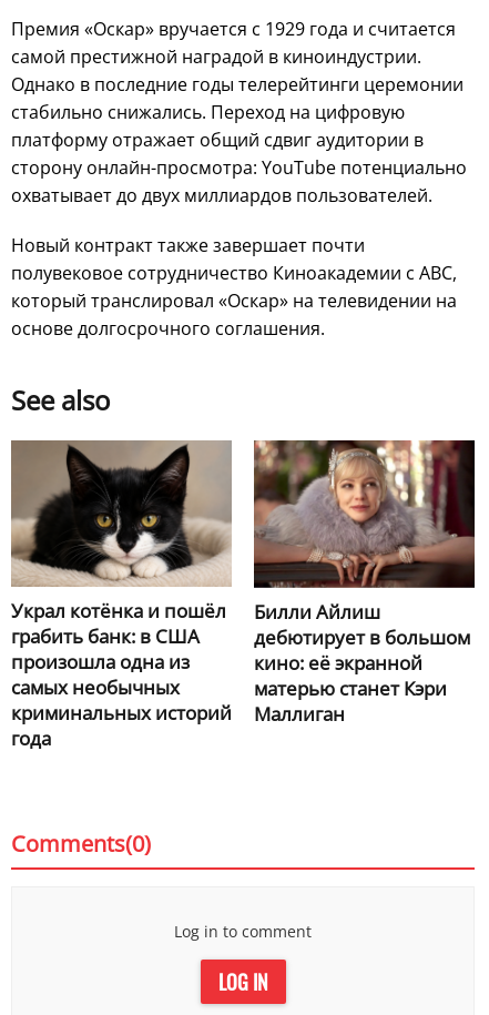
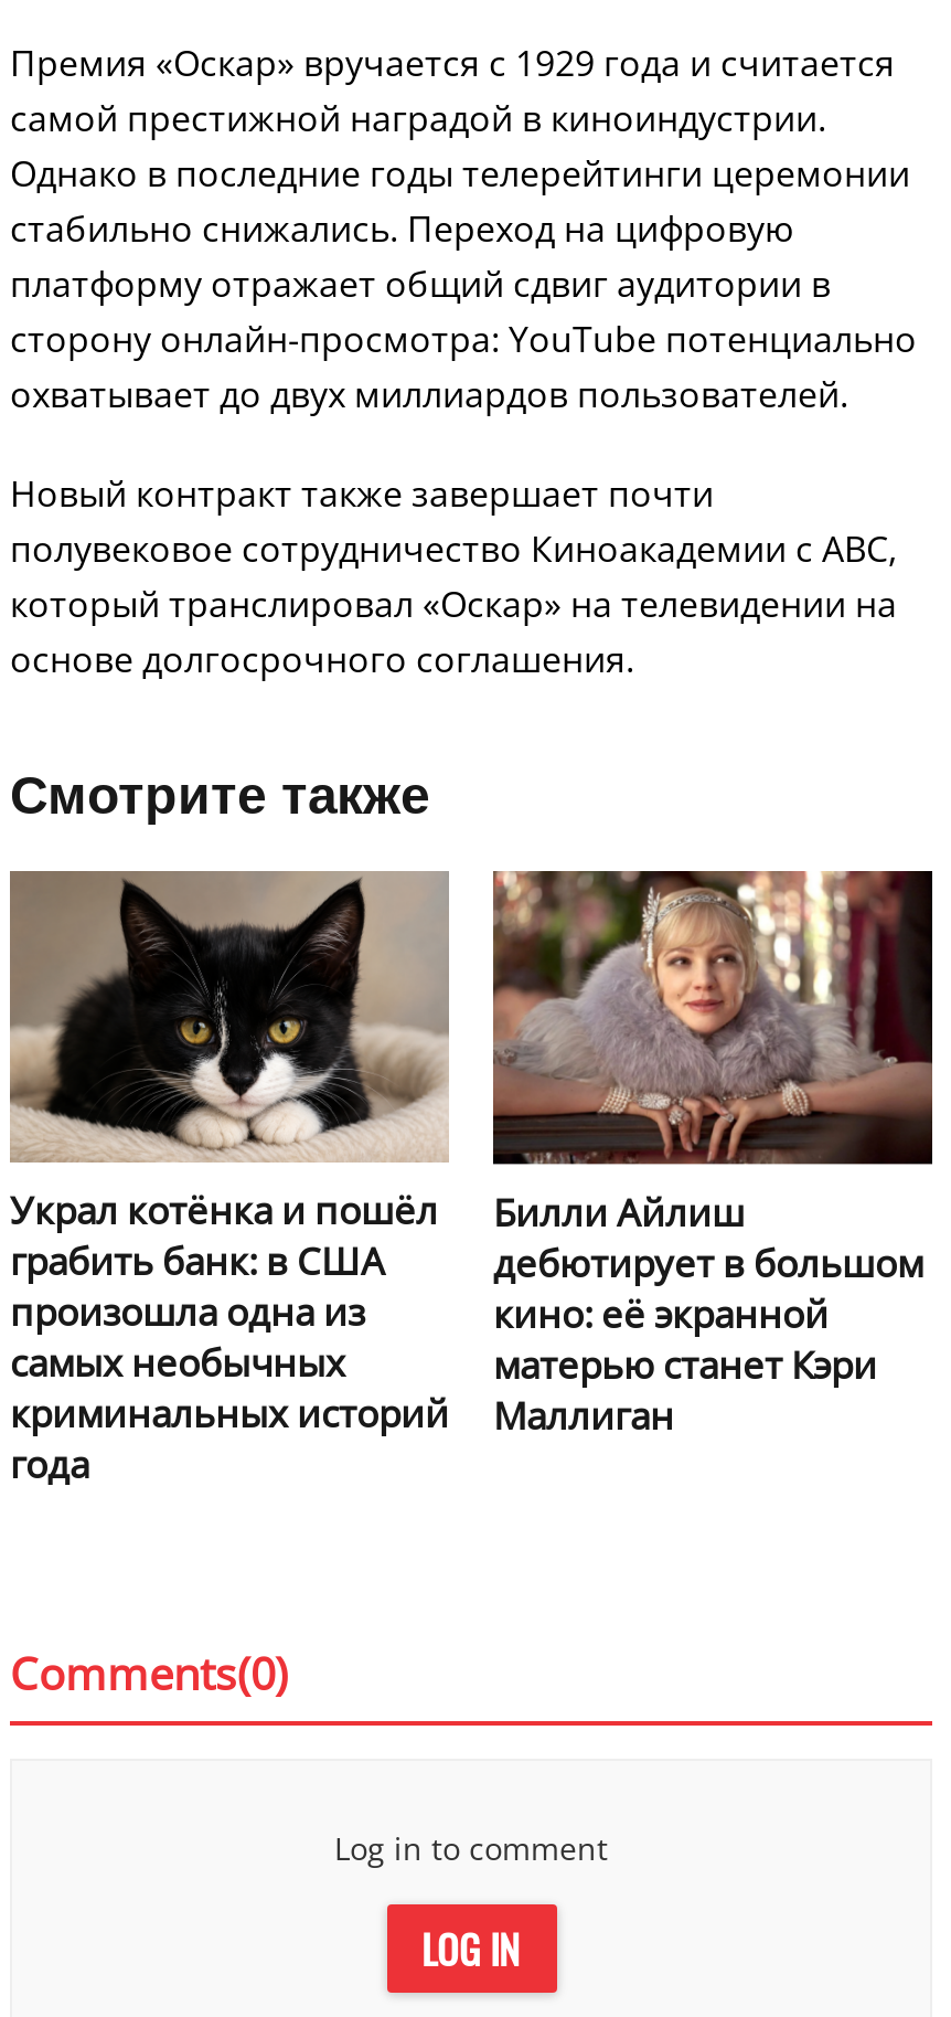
[11,381,110,418] See also -> [10,764,429,824] Смотрите также

